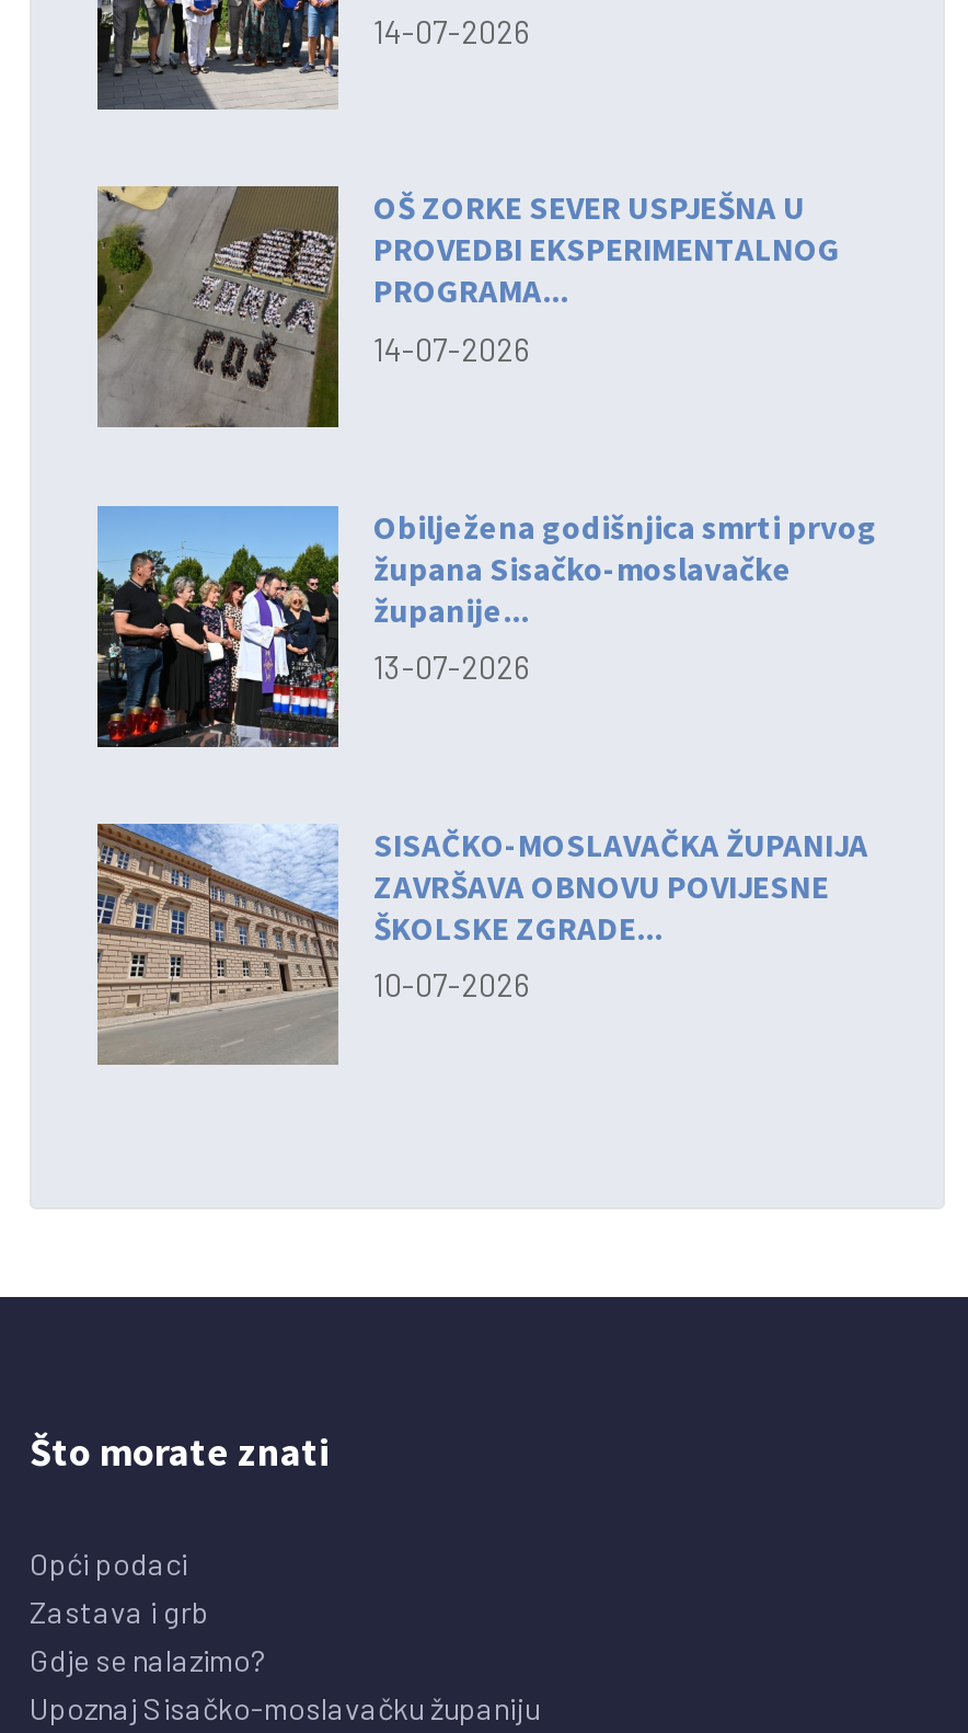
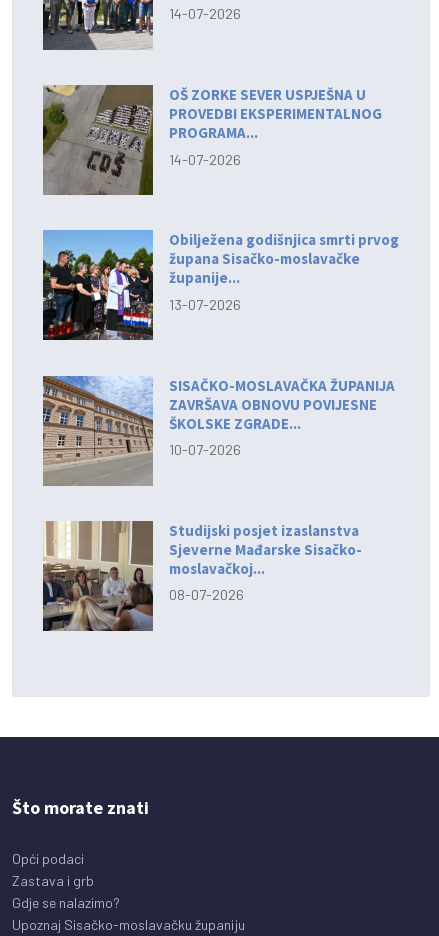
none -> [43,520,362,631] [image] | Studijski posjet izaslanstva | Sjeverne Mađarske Sisačko- | moslavačkoj... | 08-07-2026

